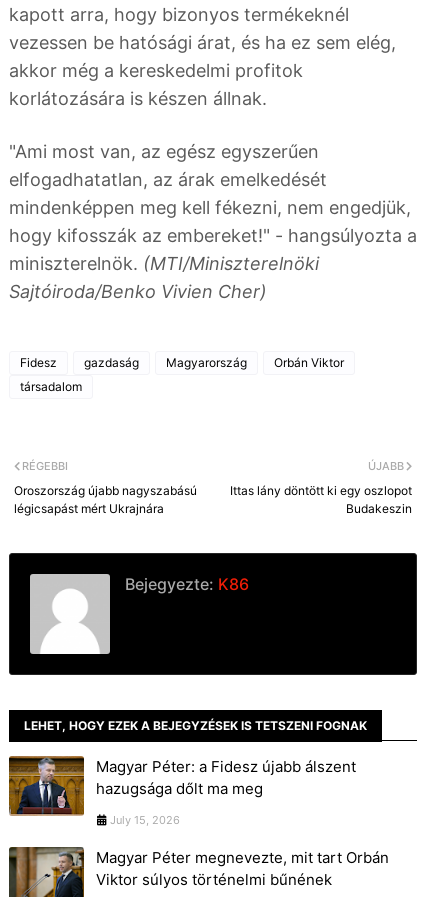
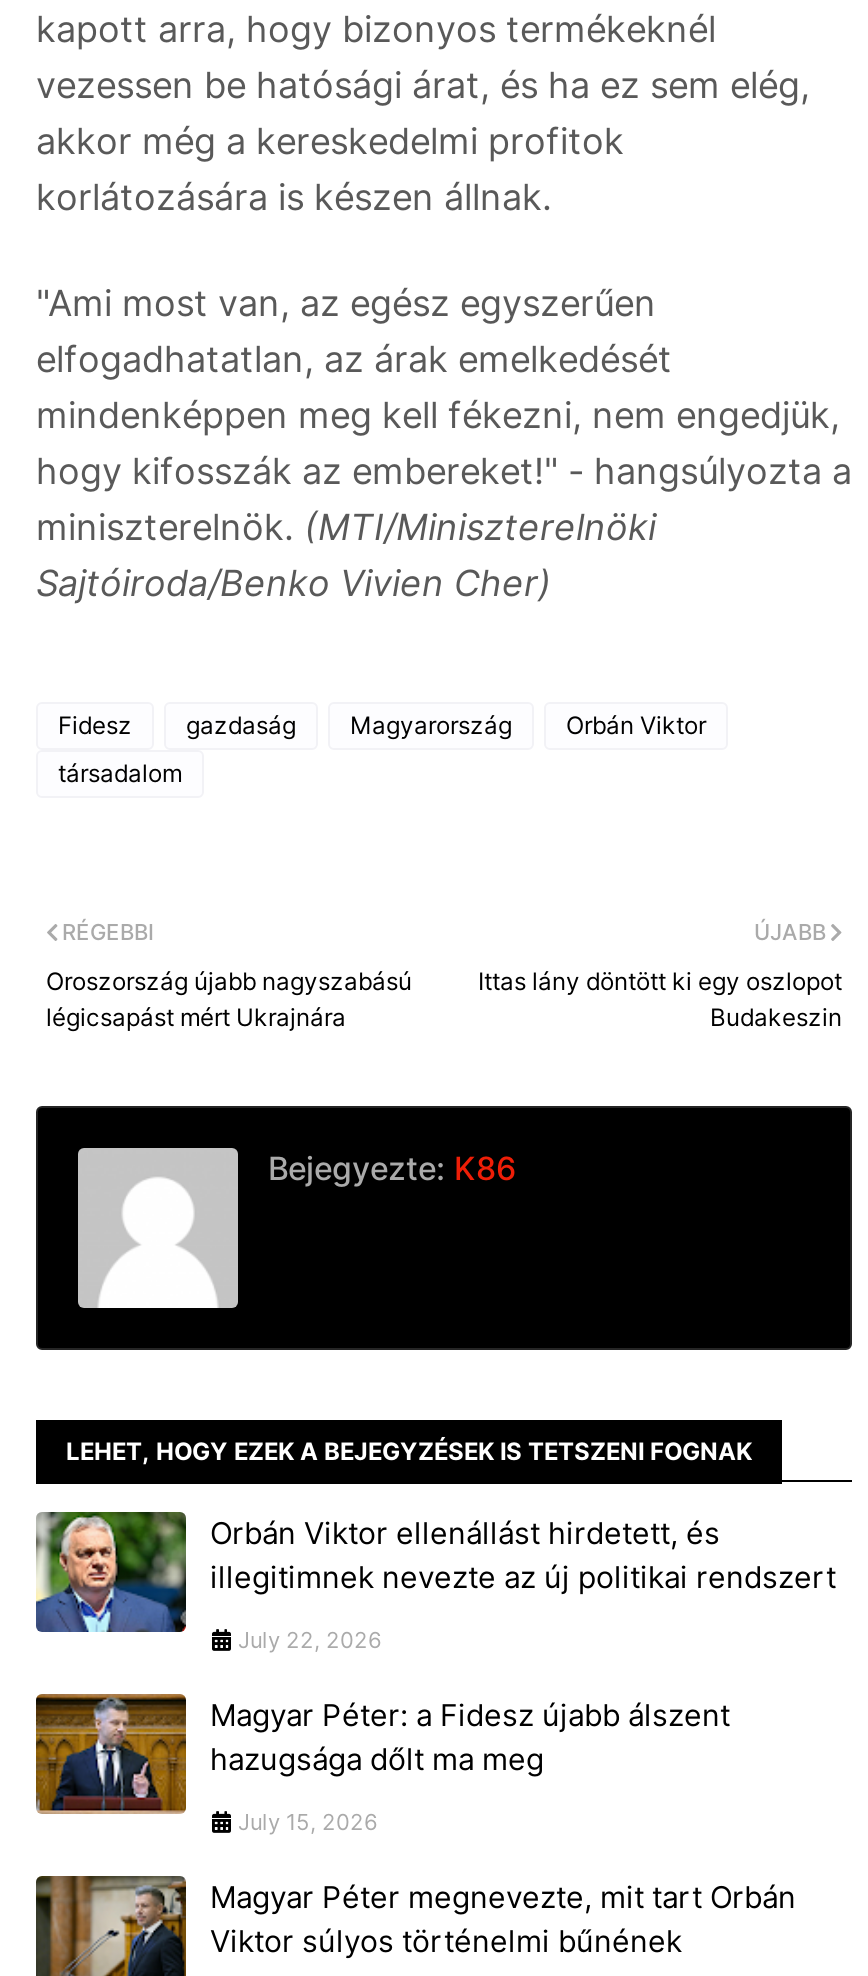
none -> [34,1510,836,1655] [image] | Orbán Viktor ellenállást hirdetett, és | illegitimnek nevezte az új politikai rendszert | July 22, 2026

